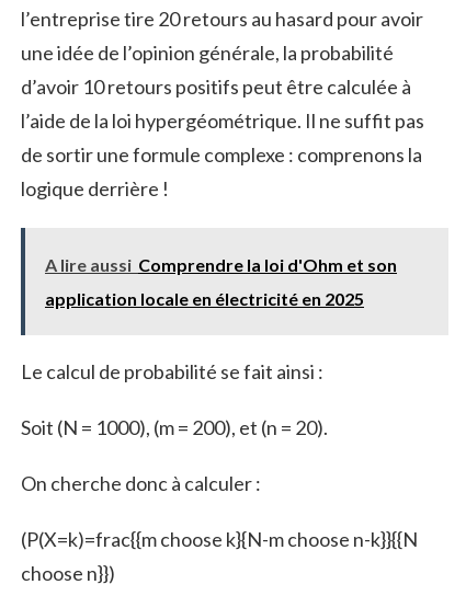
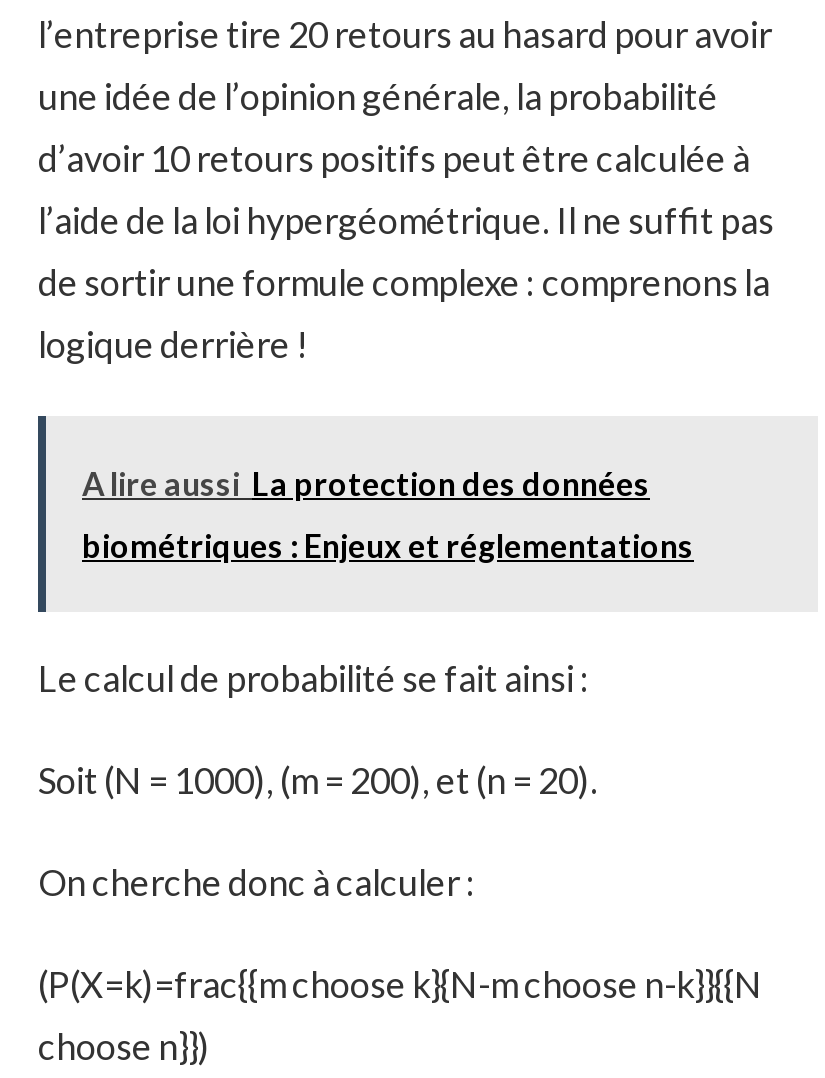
[45,255,397,275] A lire aussi Comprendre la loi d'Ohm et son -> [82,465,650,503] A lire aussi La protection des données
[45,288,364,309] application locale en électricité en 2025 -> [82,527,694,565] biométriques : Enjeux et réglementations

